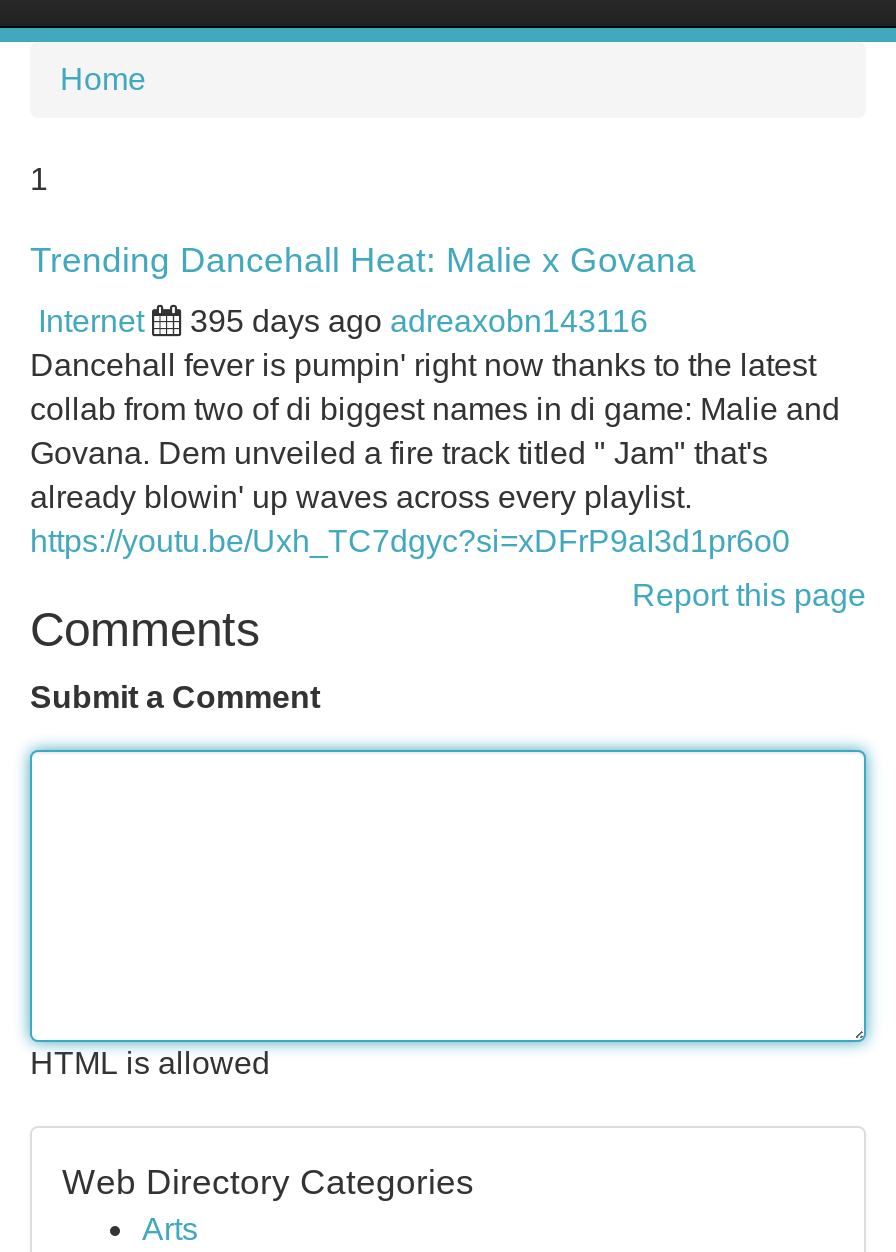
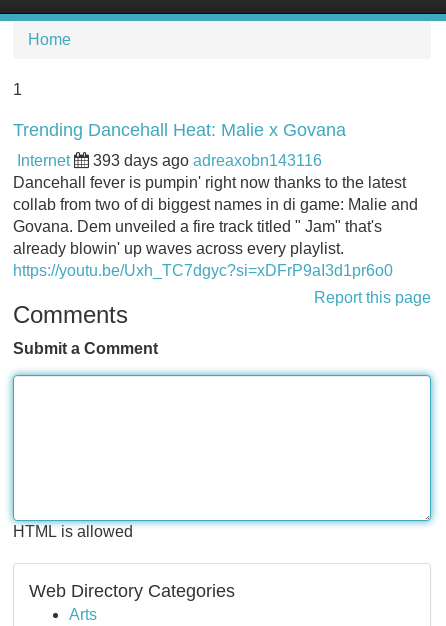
[190,304,648,338] 395 days ago adreaxobn143116 -> [93,152,322,169] 393 days ago adreaxobn143116

